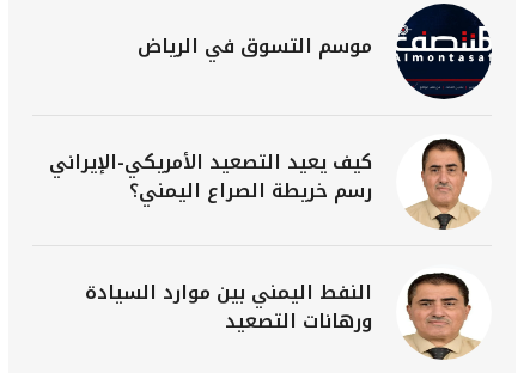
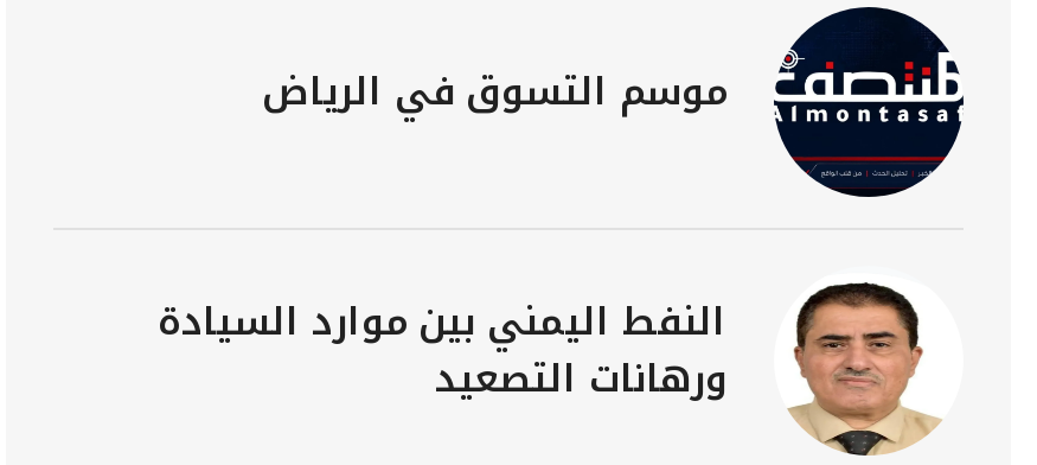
[49,137,470,230] [image] | كيف يعيد التصعيد الأمريكي-الإيراني | رسم خريطة الصراع اليمني؟ -> none

